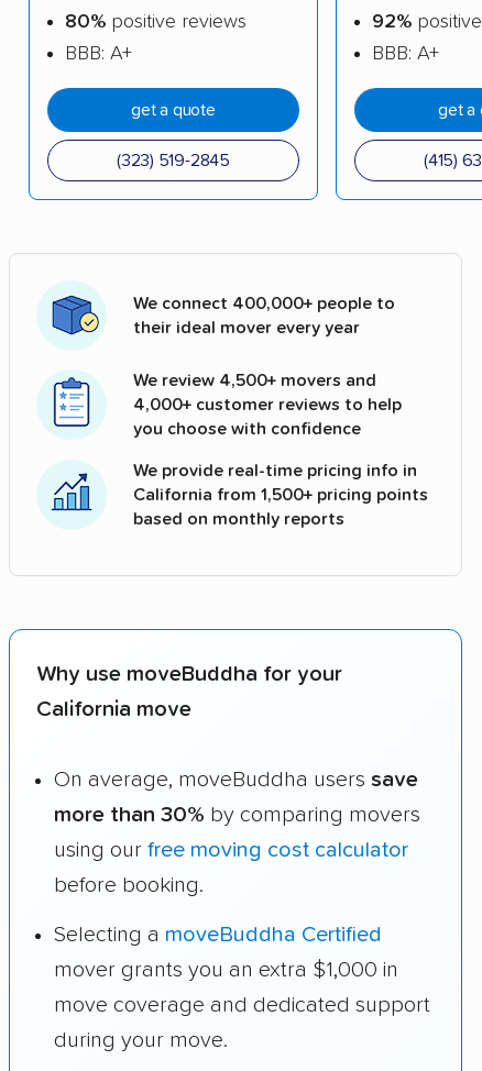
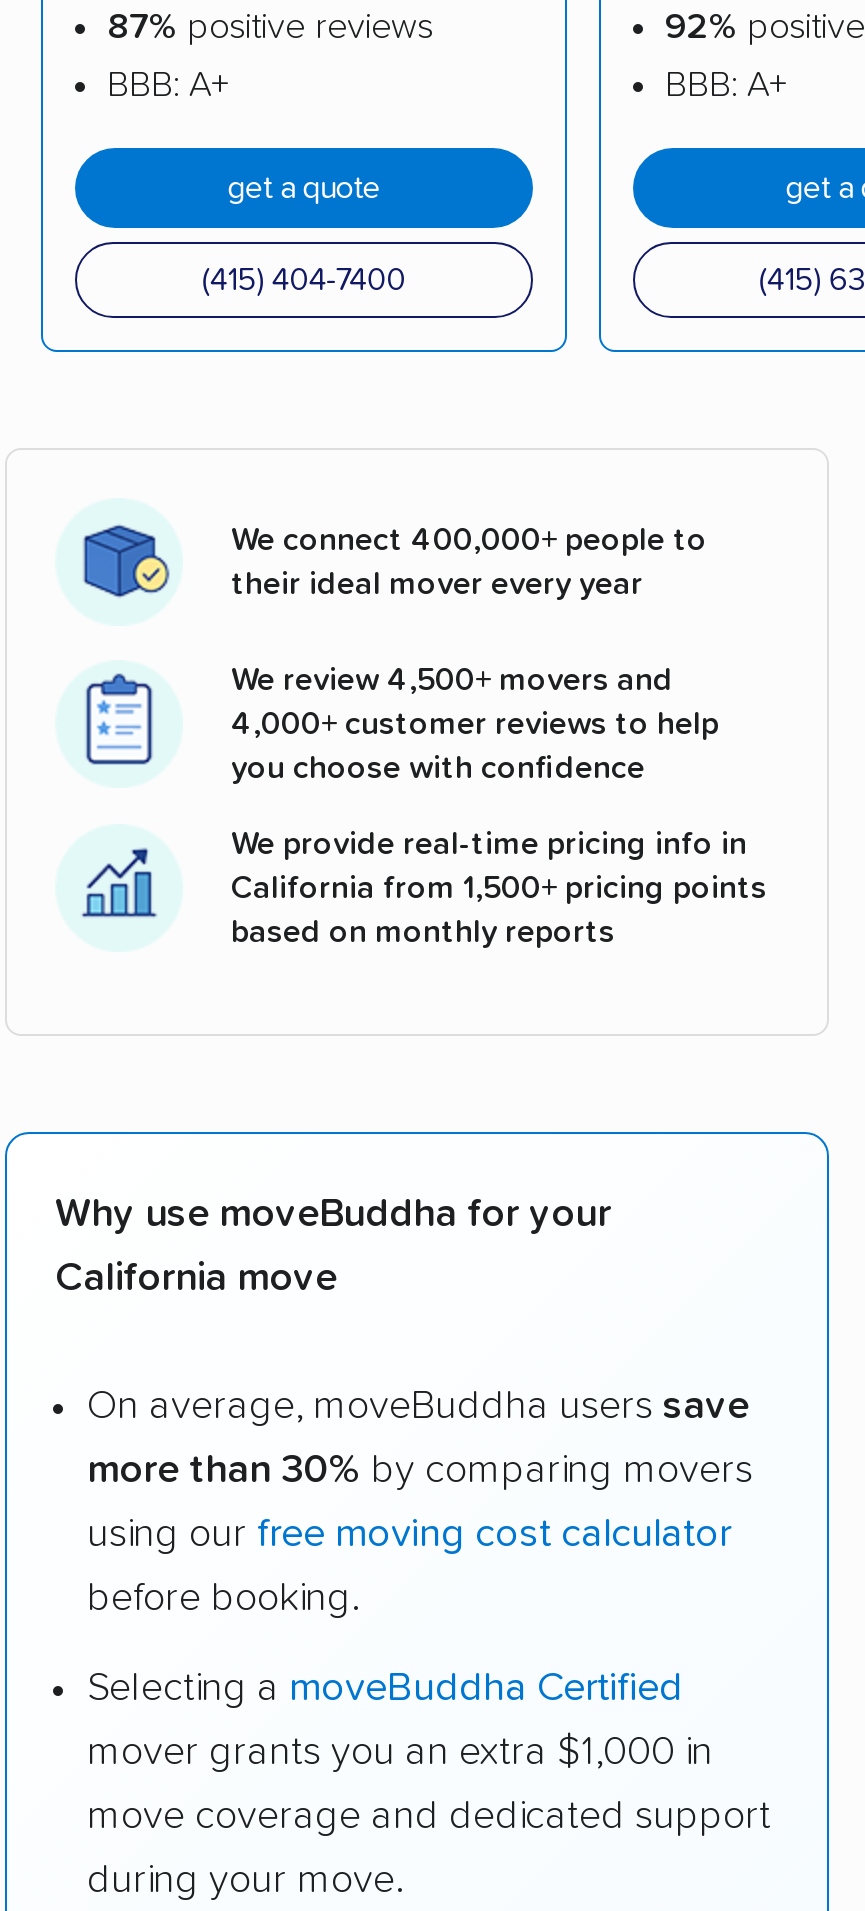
[65,12,247,31] 80% positive reviews -> [107,9,433,45] 87% positive reviews
[117,151,230,169] (323) 519-2845 -> [202,263,406,295] (415) 404-7400

